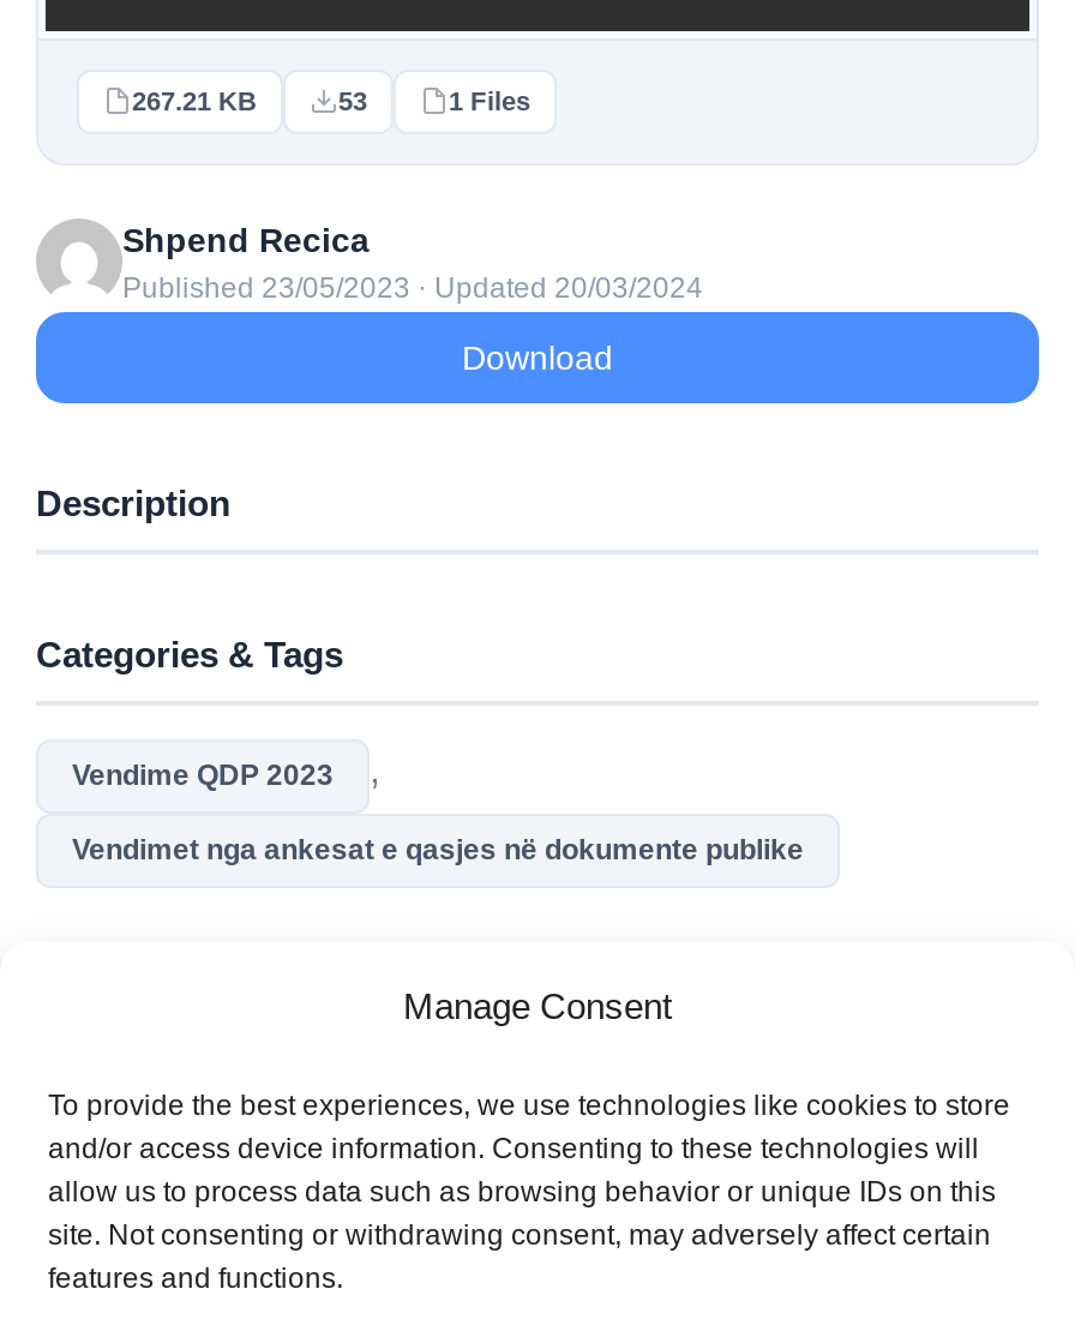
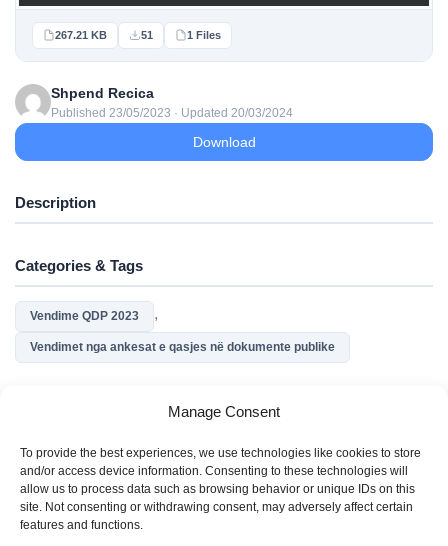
[338,85,367,114] 53 -> [141,29,153,41] 51

